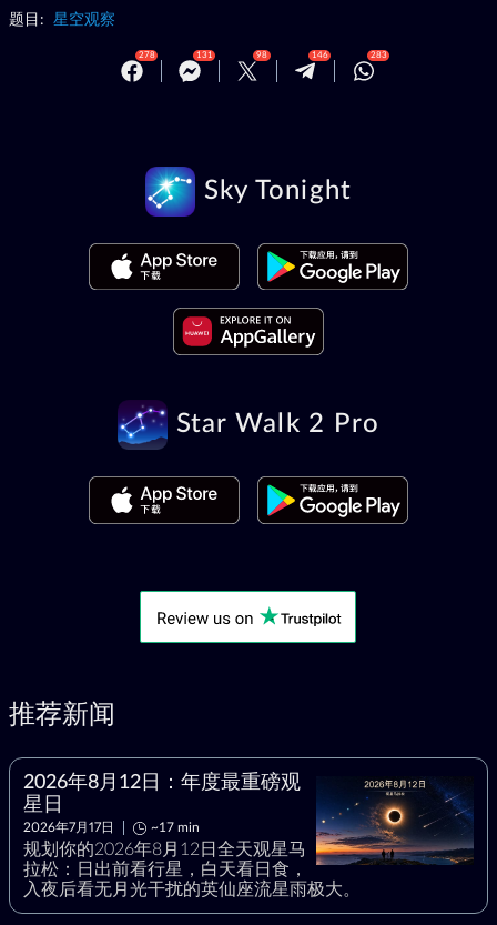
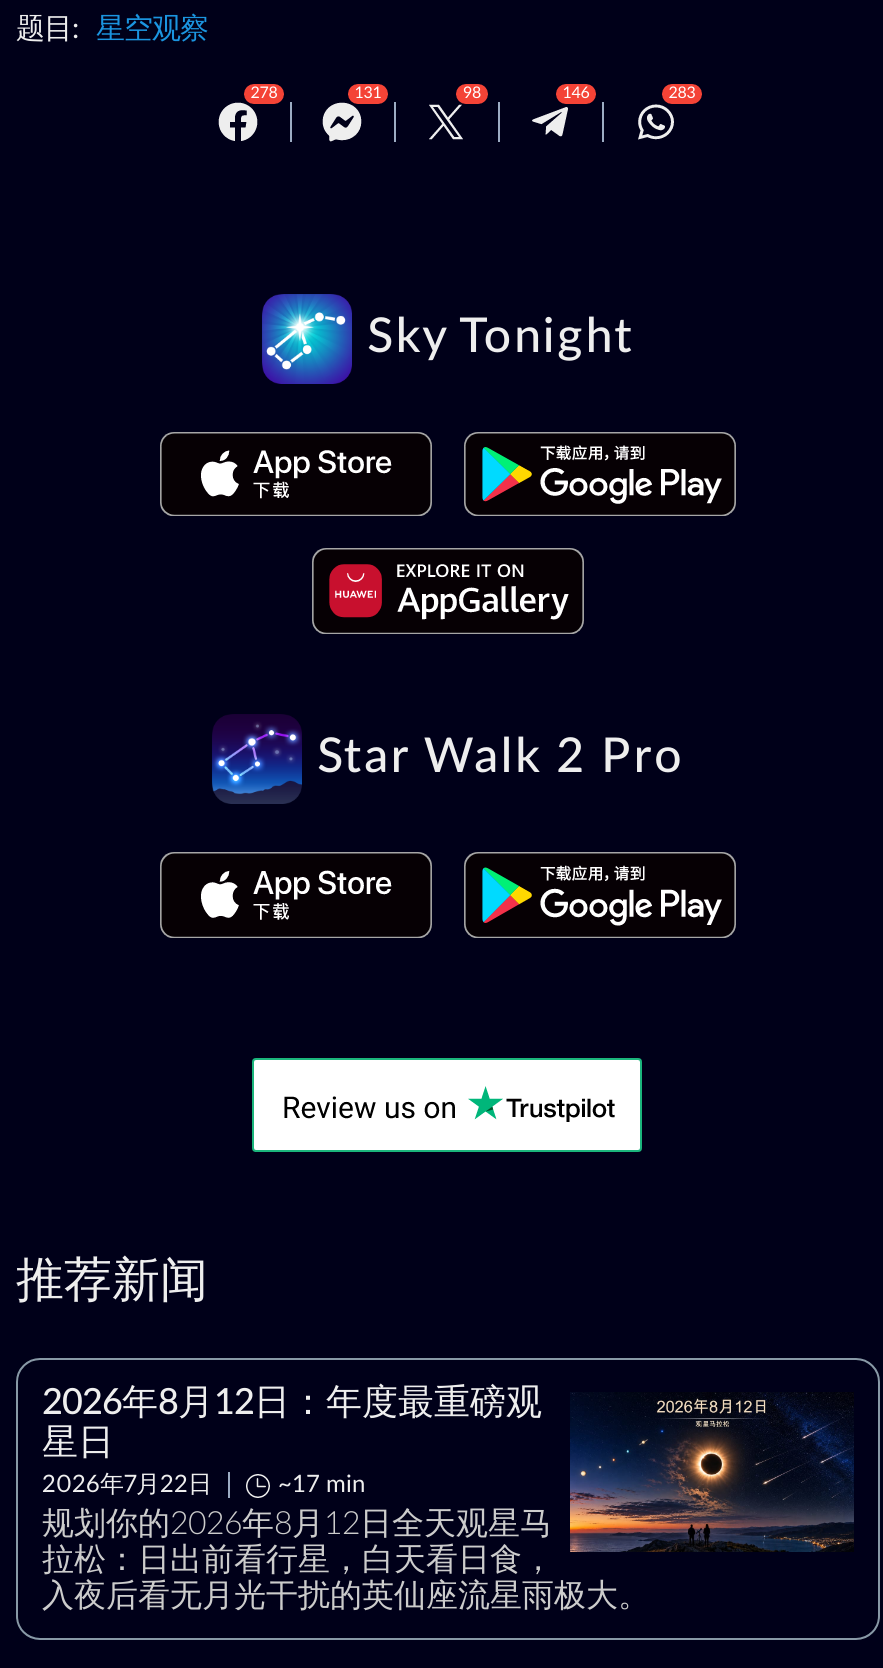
[23,821,114,834] 2026年7月17日 -> [42,1472,212,1496] 2026年7月22日

